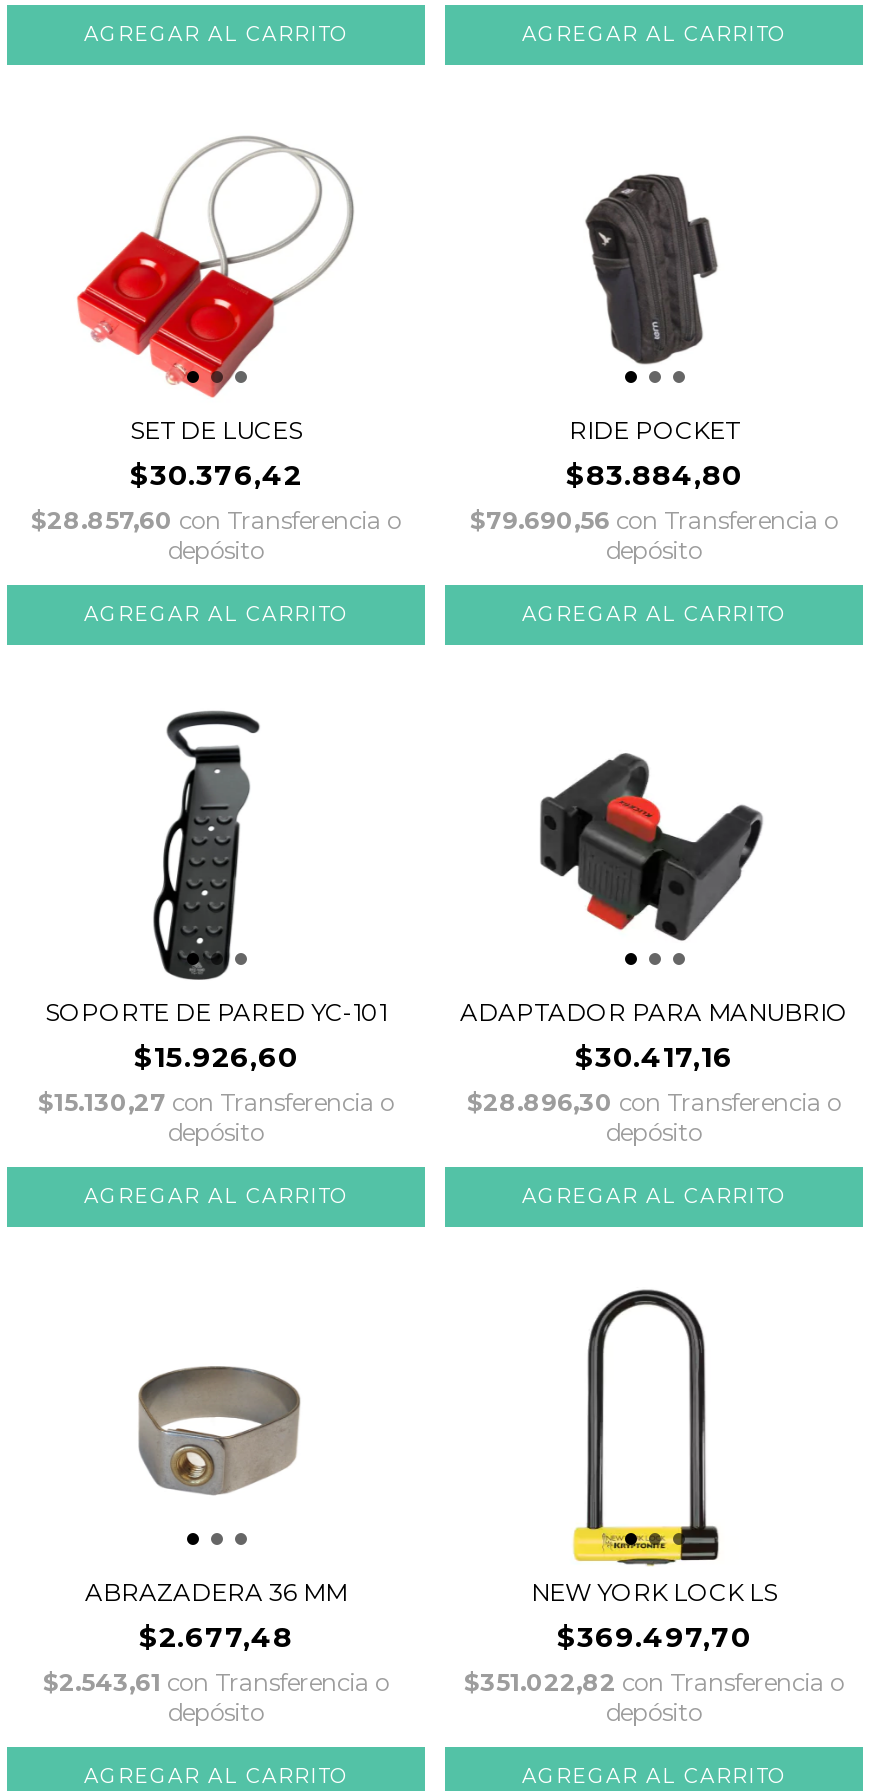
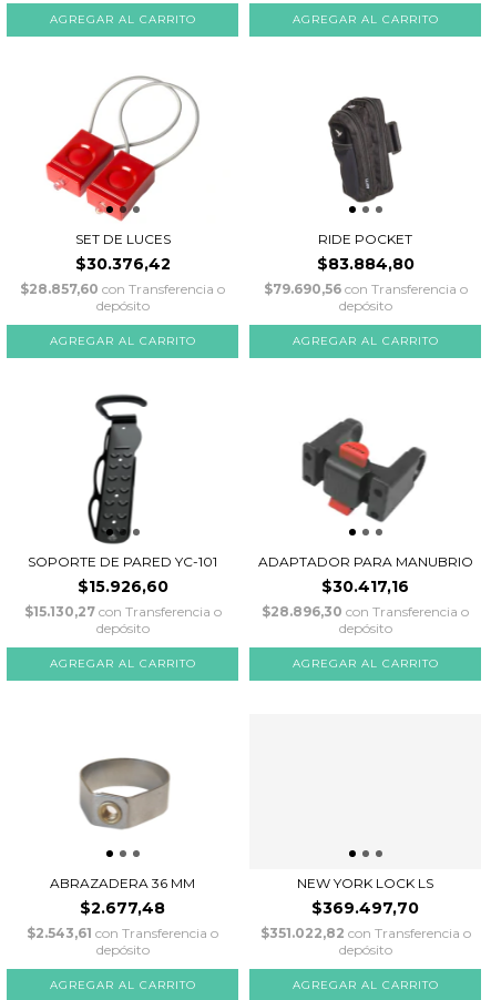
[571,1289,721,1567] [image] -> none

